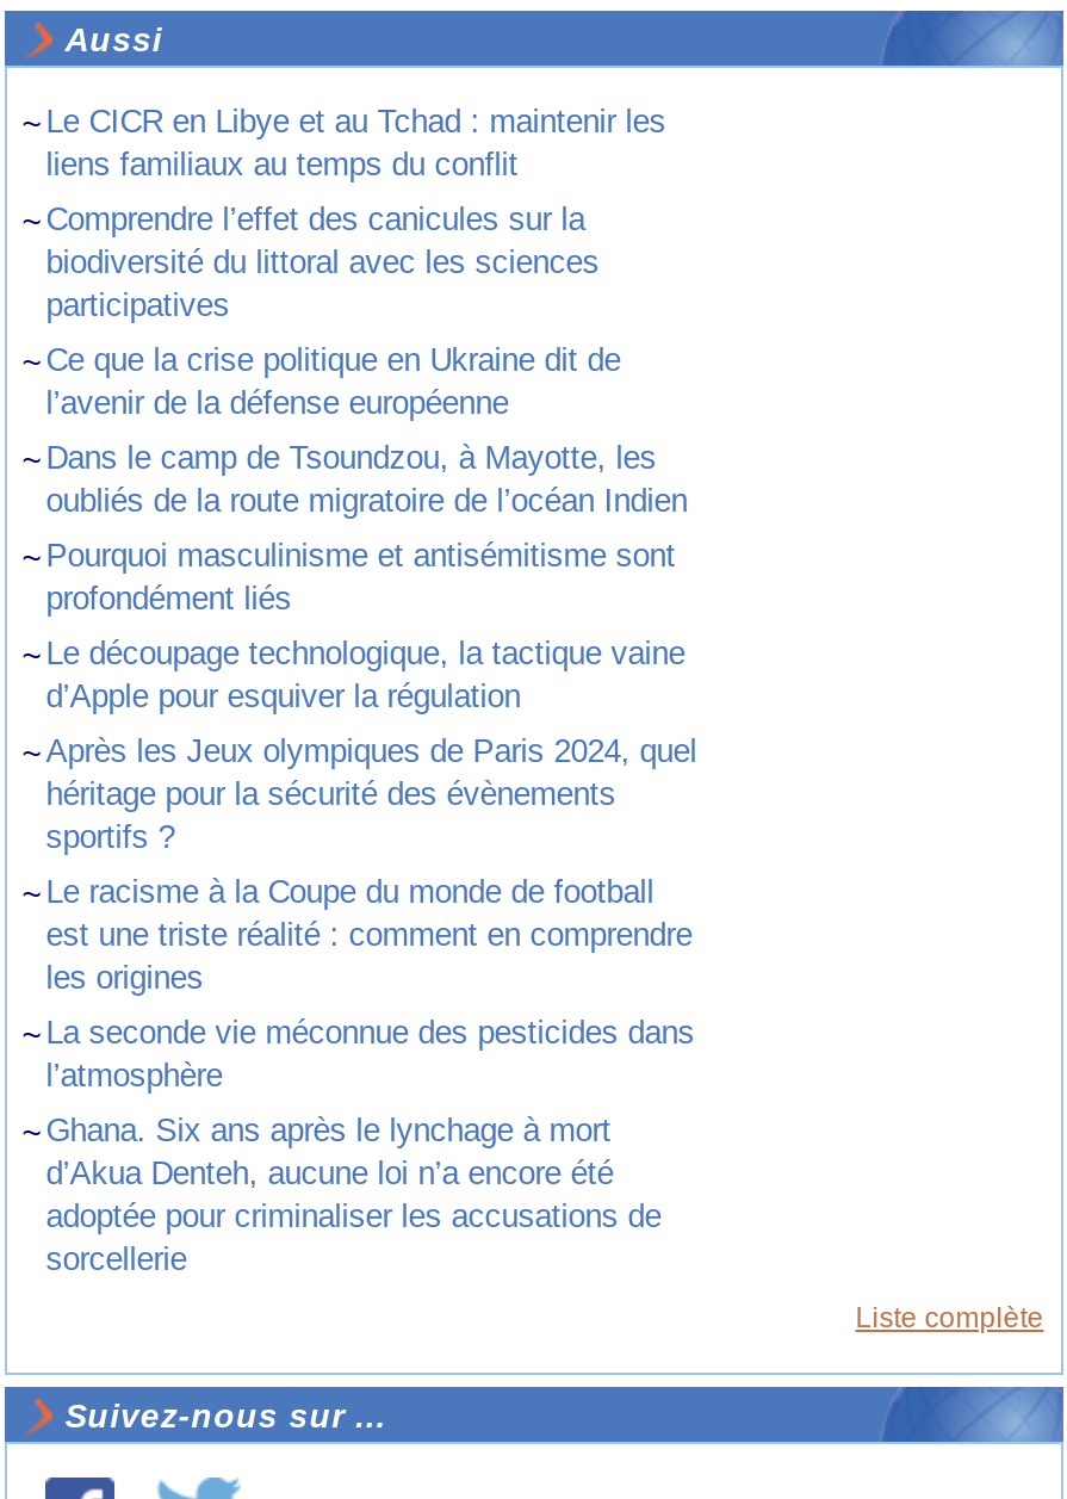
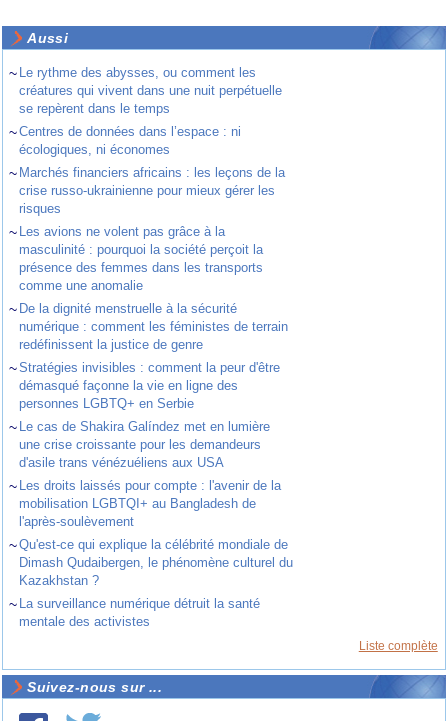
[22,105,666,184] ~ Le CICR en Libye et au Tchad : maintenir les | liens familiaux au temps du conflit -> [9,65,282,116] ~ Le rythme des abysses, ou comment les | créatures qui vivent dans une nuit perpétuelle | se repèrent dans le temps
[22,203,599,325] ~ Comprendre l’effet des canicules sur la | biodiversité du littoral avec les sciences | participatives -> [9,124,241,157] ~ Centres de données dans l’espace : ni | écologiques, ni économes
[22,344,620,423] ~ Ce que la crise politique en Ukraine dit de | l’avenir de la défense européenne -> [9,165,285,216] ~ Marchés financiers africains : les leçons de la | crise russo-ukrainienne pour mieux gérer les | risques
[22,442,687,520] ~ Dans le camp de Tsoundzou, à Mayotte, les | oubliés de la route migratoire de l’océan Indien -> [9,224,263,293] ~ Les avions ne volent pas grâce à la | masculinité : pourquoi la société perçoit la | présence des femmes dans les transports | comme une anomalie
[22,539,675,618] ~ Pourquoi masculinisme et antisémitisme sont | profondément liés -> [9,301,288,352] ~ De la dignité menstruelle à la sécurité | numérique : comment les féministes de terrain | redéfinissent la justice de genre
[22,637,685,716] ~ Le découpage technologique, la tactique vaine | d’Apple pour esquiver la régulation -> [9,360,280,411] ~ Stratégies invisibles : comment la peur d'être | démasqué façonne la vie en ligne des | personnes LGBTQ+ en Serbie
[22,735,697,857] ~ Après les Jeux olympiques de Paris 2024, quel | héritage pour la sécurité des évènements | sportifs ? -> [9,419,270,470] ~ Le cas de Shakira Galíndez met en lumière | une crise croissante pour les demandeurs | d'asile trans vénézuéliens aux USA
[22,876,692,997] ~ Le racisme à la Coupe du monde de football | est une triste réalité : comment en comprendre | les origines -> [9,478,281,529] ~ Les droits laissés pour compte : l'avenir de la | mobilisation LGBTQI+ au Bangladesh de | l'après-soulèvement
[22,1017,694,1095] ~ La seconde vie méconnue des pesticides dans | l’atmosphère -> [9,537,293,588] ~ Qu'est-ce qui explique la célébrité mondiale de | Dimash Qudaibergen, le phénomène culturel du | Kazakhstan ?
[22,1114,661,1279] ~ Ghana. Six ans après le lynchage à mort | d’Akua Denteh, aucune loi n’a encore été | adoptée pour criminaliser les accusations de | sorcellerie -> [9,596,260,629] ~ La surveillance numérique détruit la santé | mentale des activistes

